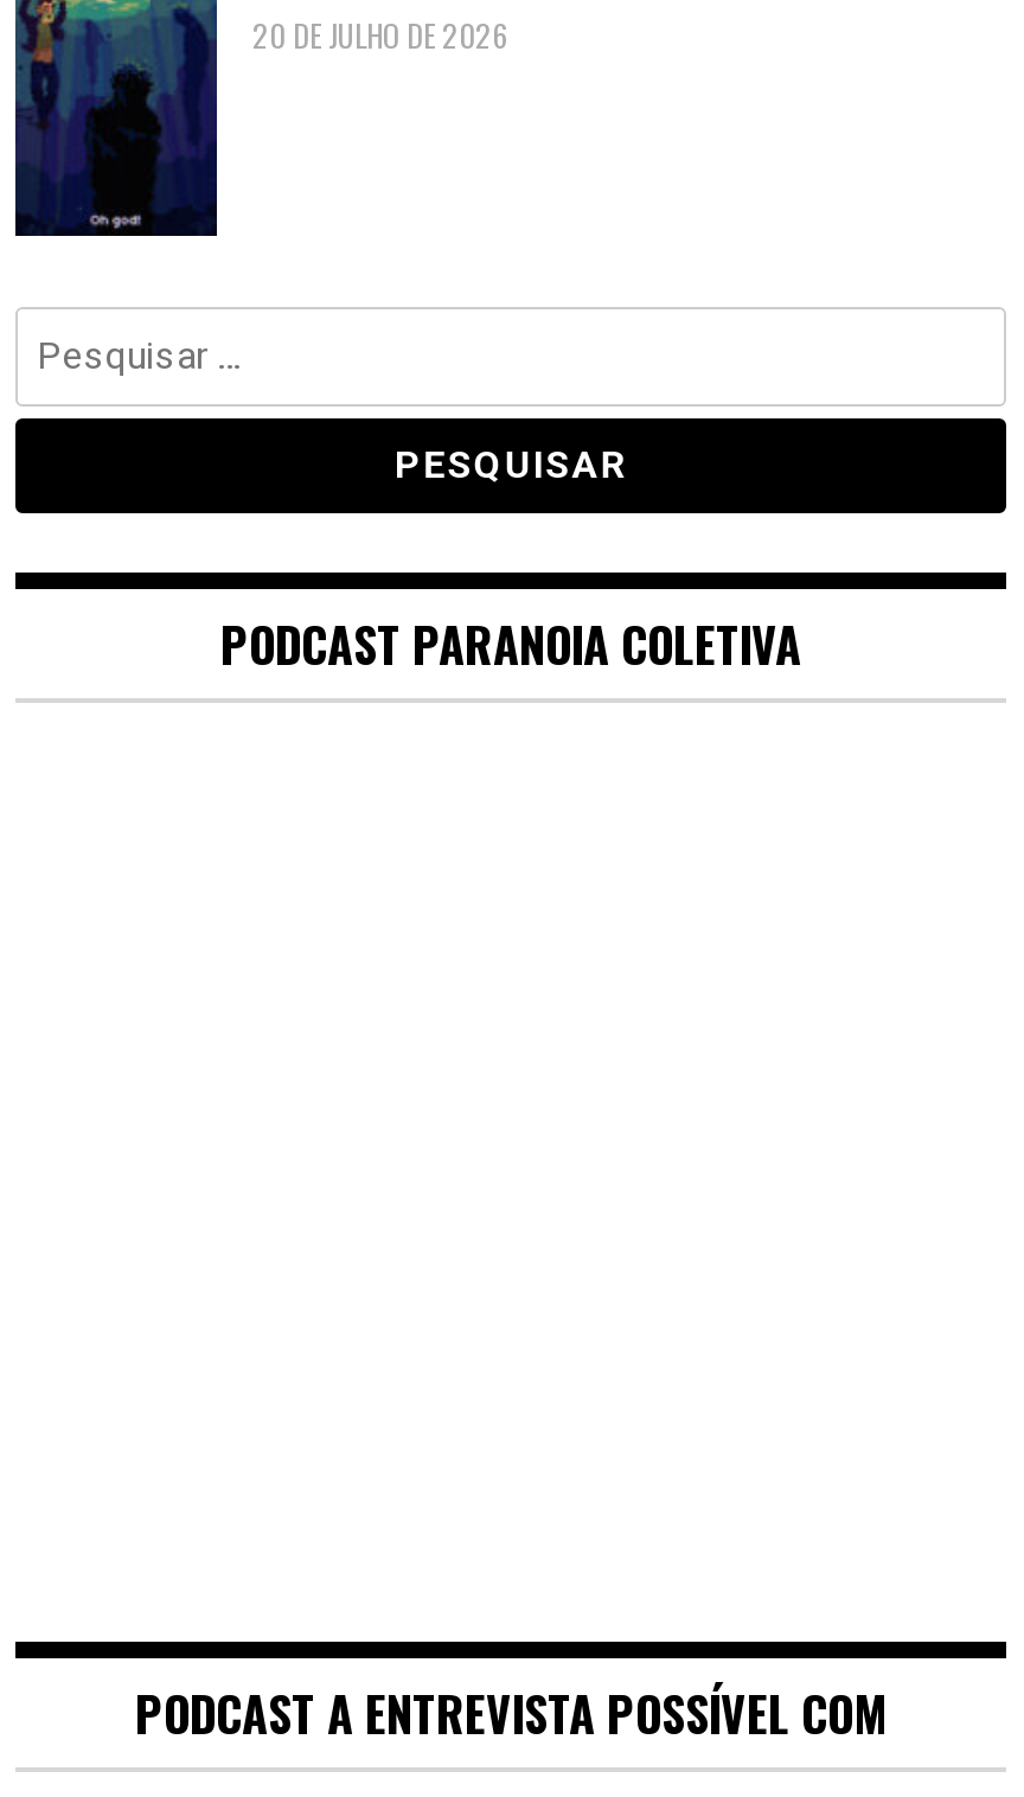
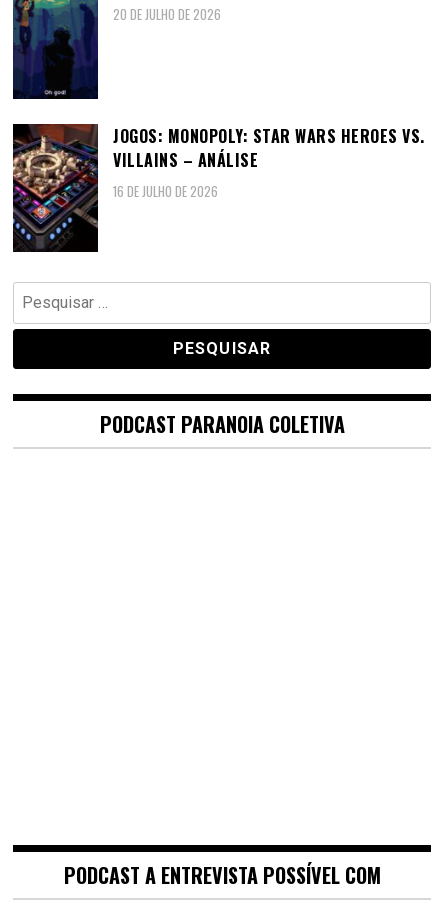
none -> [12,123,424,253] [image] | JOGOS: MONOPOLY: STAR WARS HEROES VS. | VILLAINS – ANÁLISE | 16 DE JULHO DE 2026

